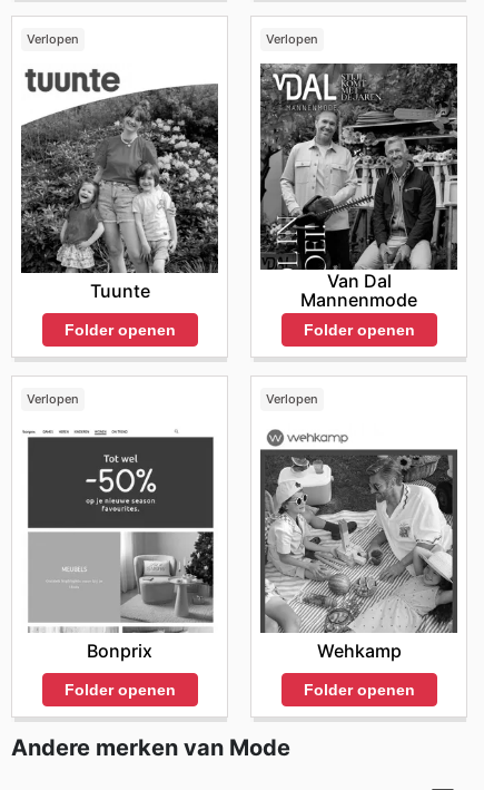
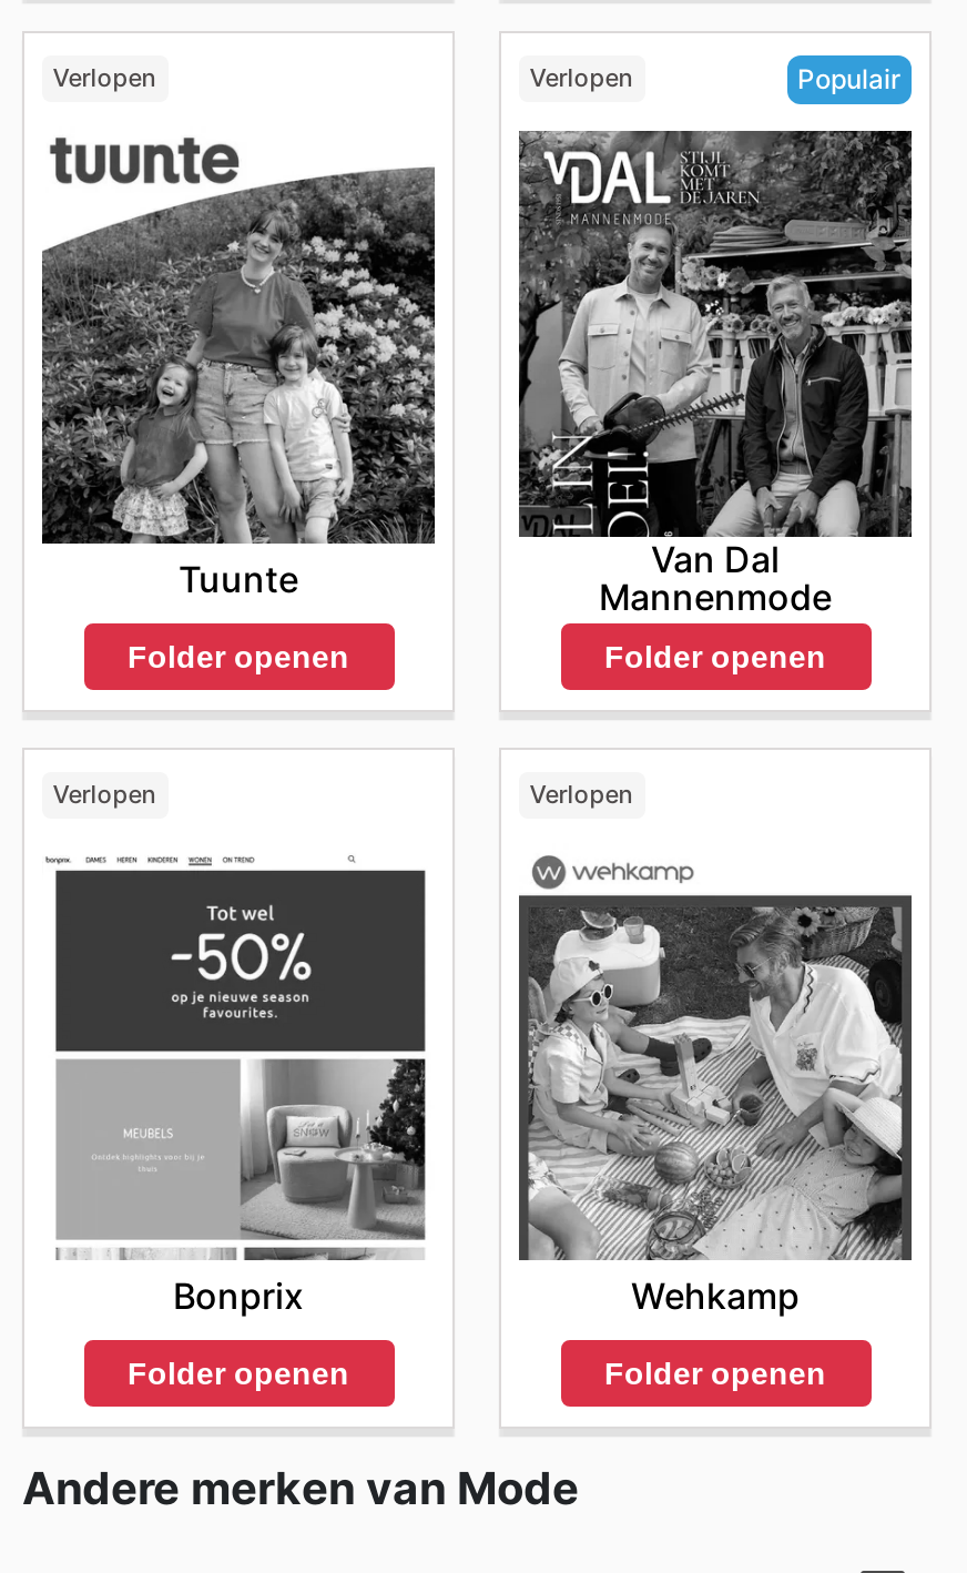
none -> [797,63,902,96] Populair

